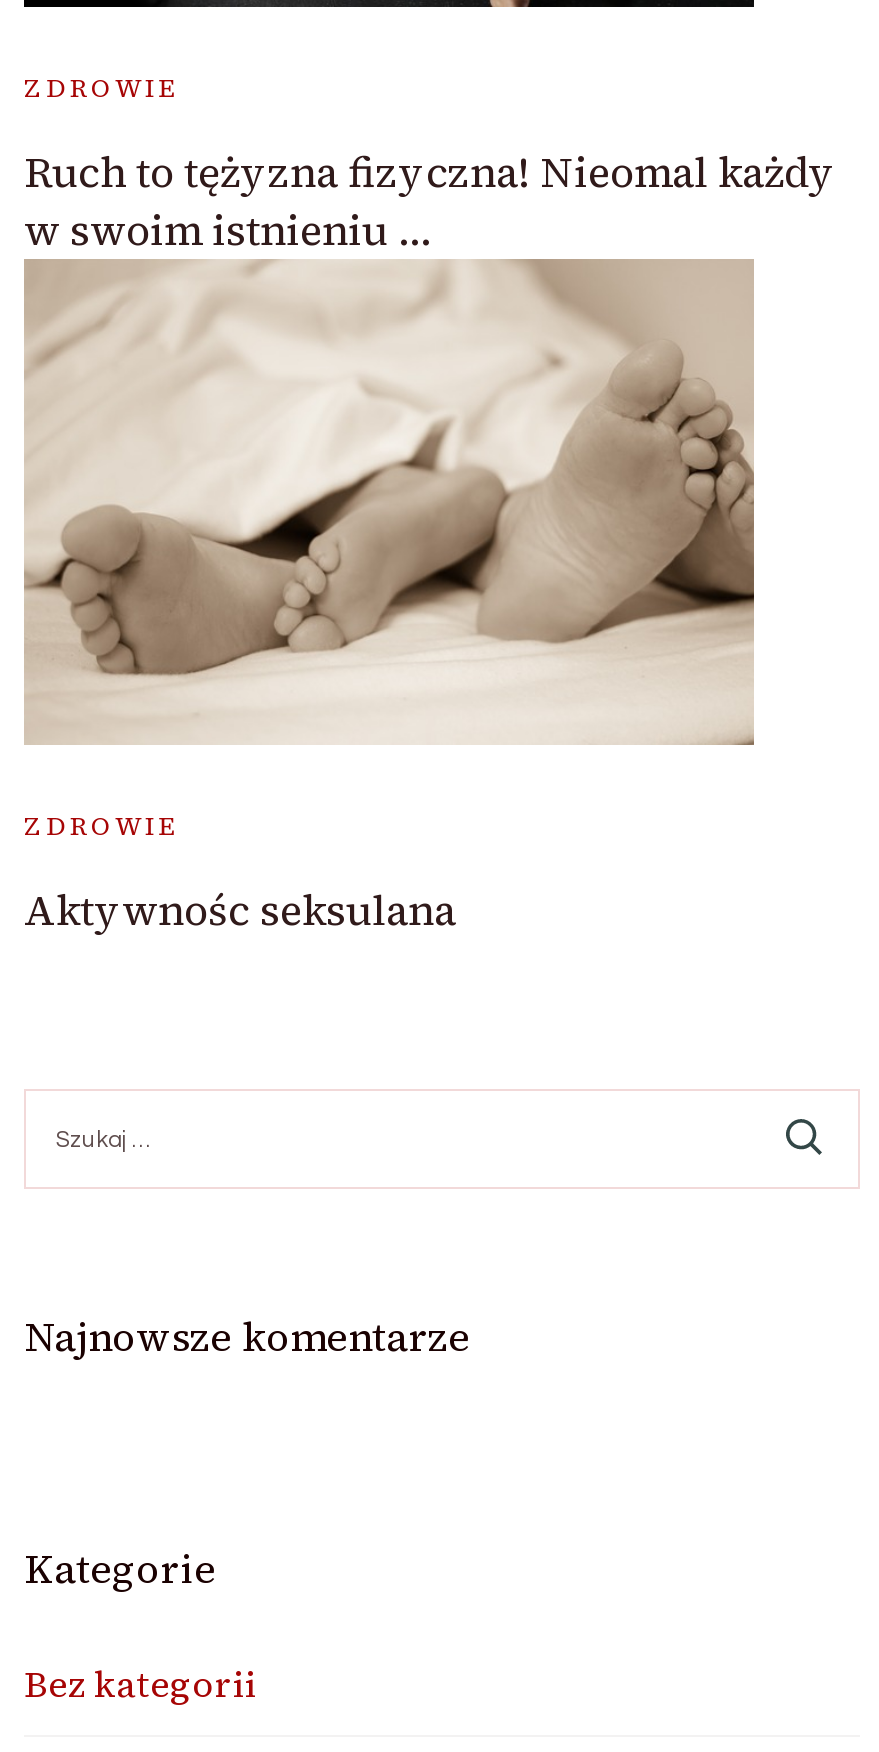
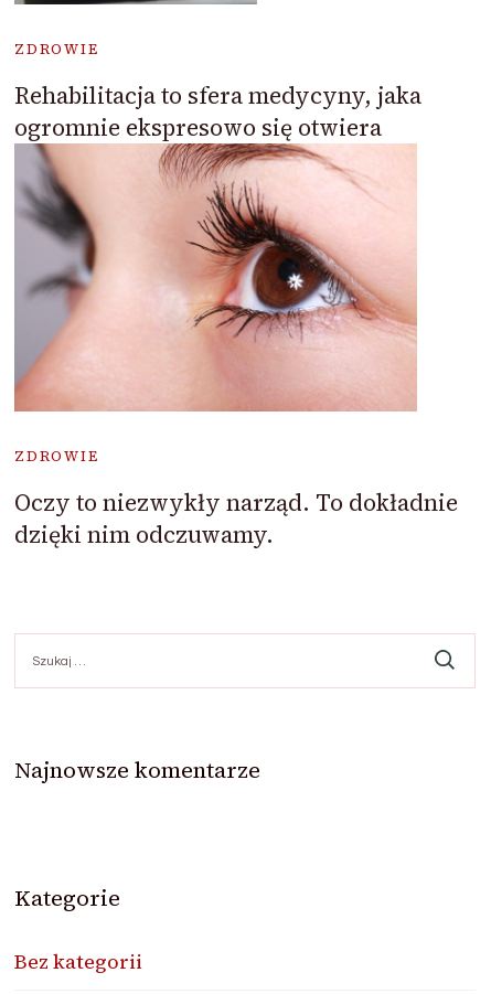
[24,143,836,259] Ruch to tężyzna fizyczna! Nieomal każdy | w swoim istnieniu … -> [14,79,421,143] Rehabilitacja to sfera medycyny, jaka | ogromnie ekspresowo się otwiera
[24,258,756,746] [image] -> [14,143,417,412] [image]
[24,881,456,939] Aktywnośc seksulana -> [14,486,458,550] Oczy to niezwykły narząd. To dokładnie | dzięki nim odczuwamy.

